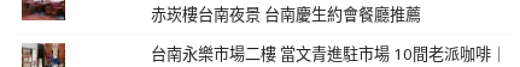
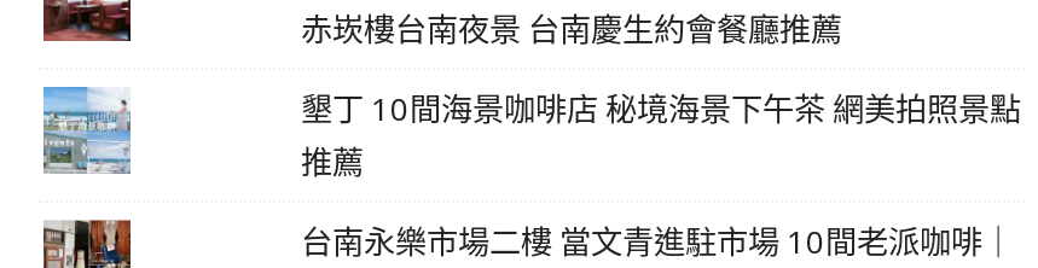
none -> [41,85,133,174] [image]
none -> [301,86,1021,183] 墾丁 10間海景咖啡店 秘境海景下午茶 網美拍照景點 | 推薦

